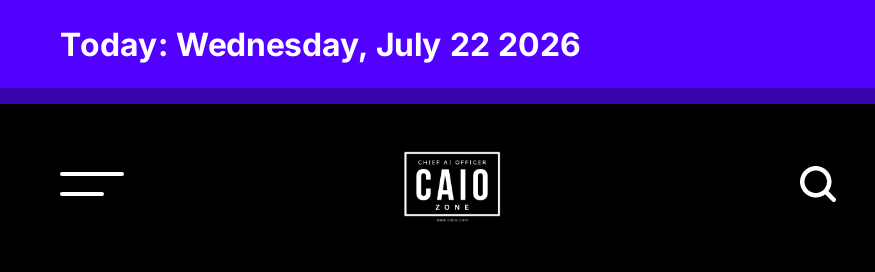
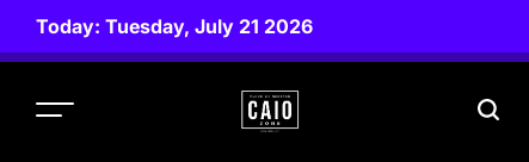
[60,24,580,64] Today: Wednesday, July 22 2026 -> [36,14,313,38] Today: Tuesday, July 21 2026

